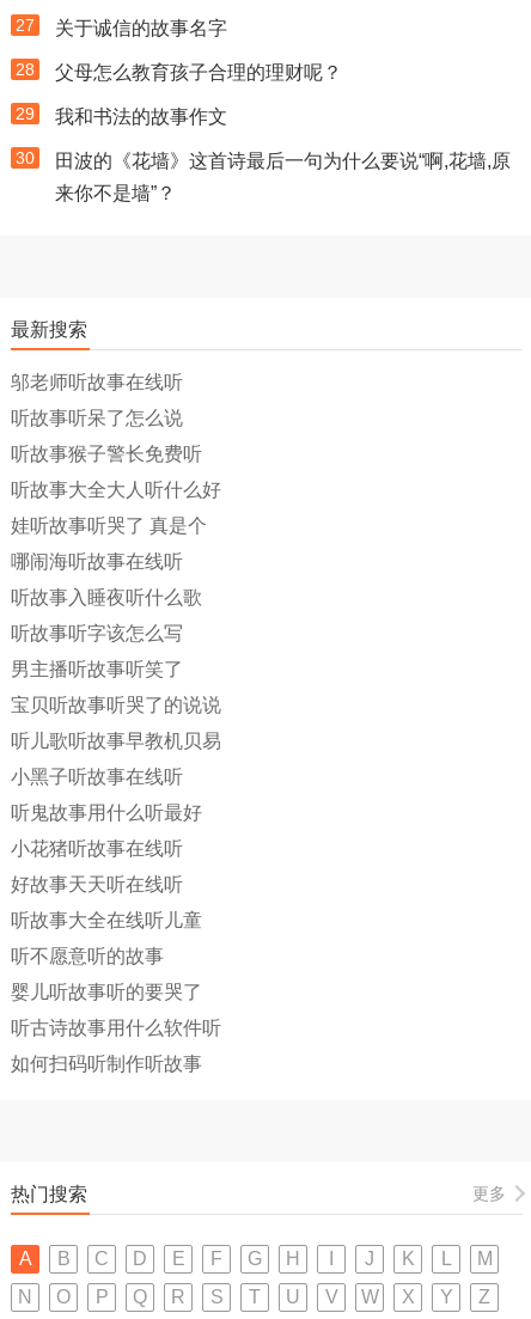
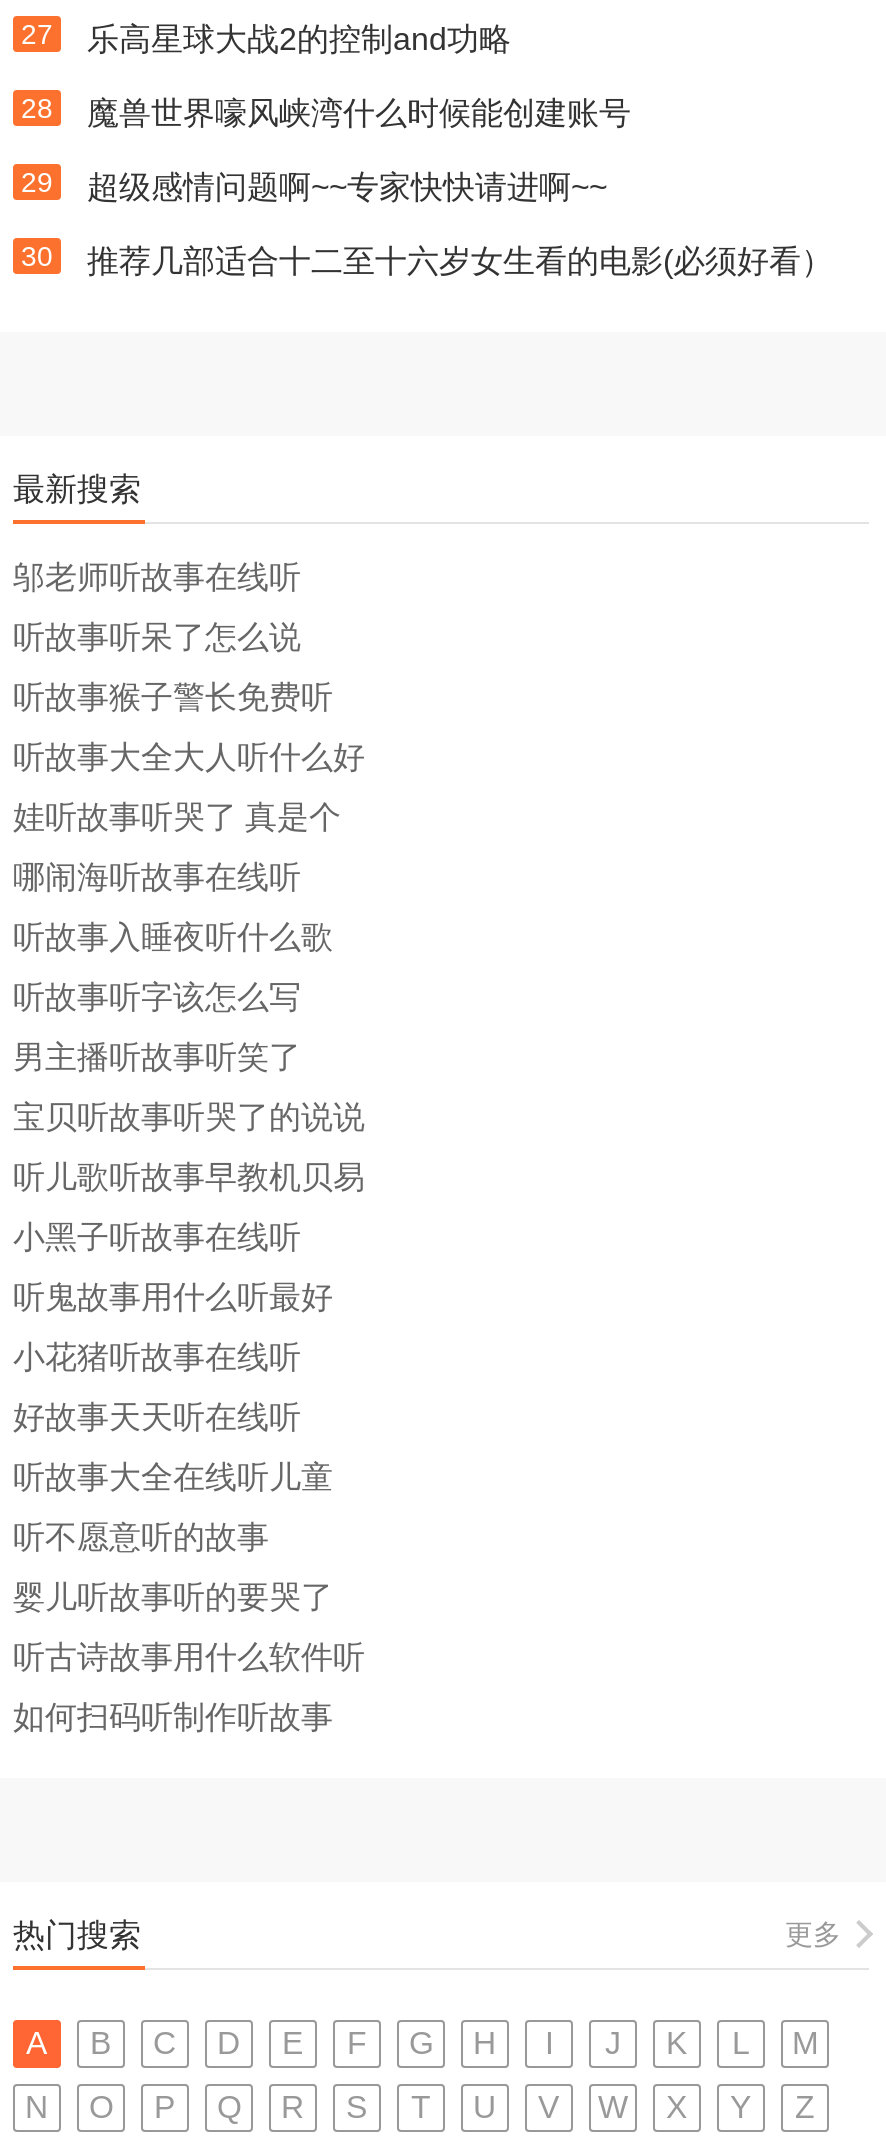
[55,18,227,38] 关于诚信的故事名字 -> [87,22,511,56] 乐高星球大战2的控制and功略
[55,62,342,83] 父母怎么教育孩子合理的理财呢？ -> [87,96,631,130] 魔兽世界嚎风峡湾什么时候能创建账号
[55,106,227,127] 我和书法的故事作文 -> [87,170,607,204] 超级感情问题啊~~专家快快请进啊~~
[55,151,511,203] 田波的《花墙》这首诗最后一句为什么要说“啊,花墙,原 | 来你不是墙”？ -> [87,244,833,278] 推荐几部适合十二至十六岁女生看的电影(必须好看）

